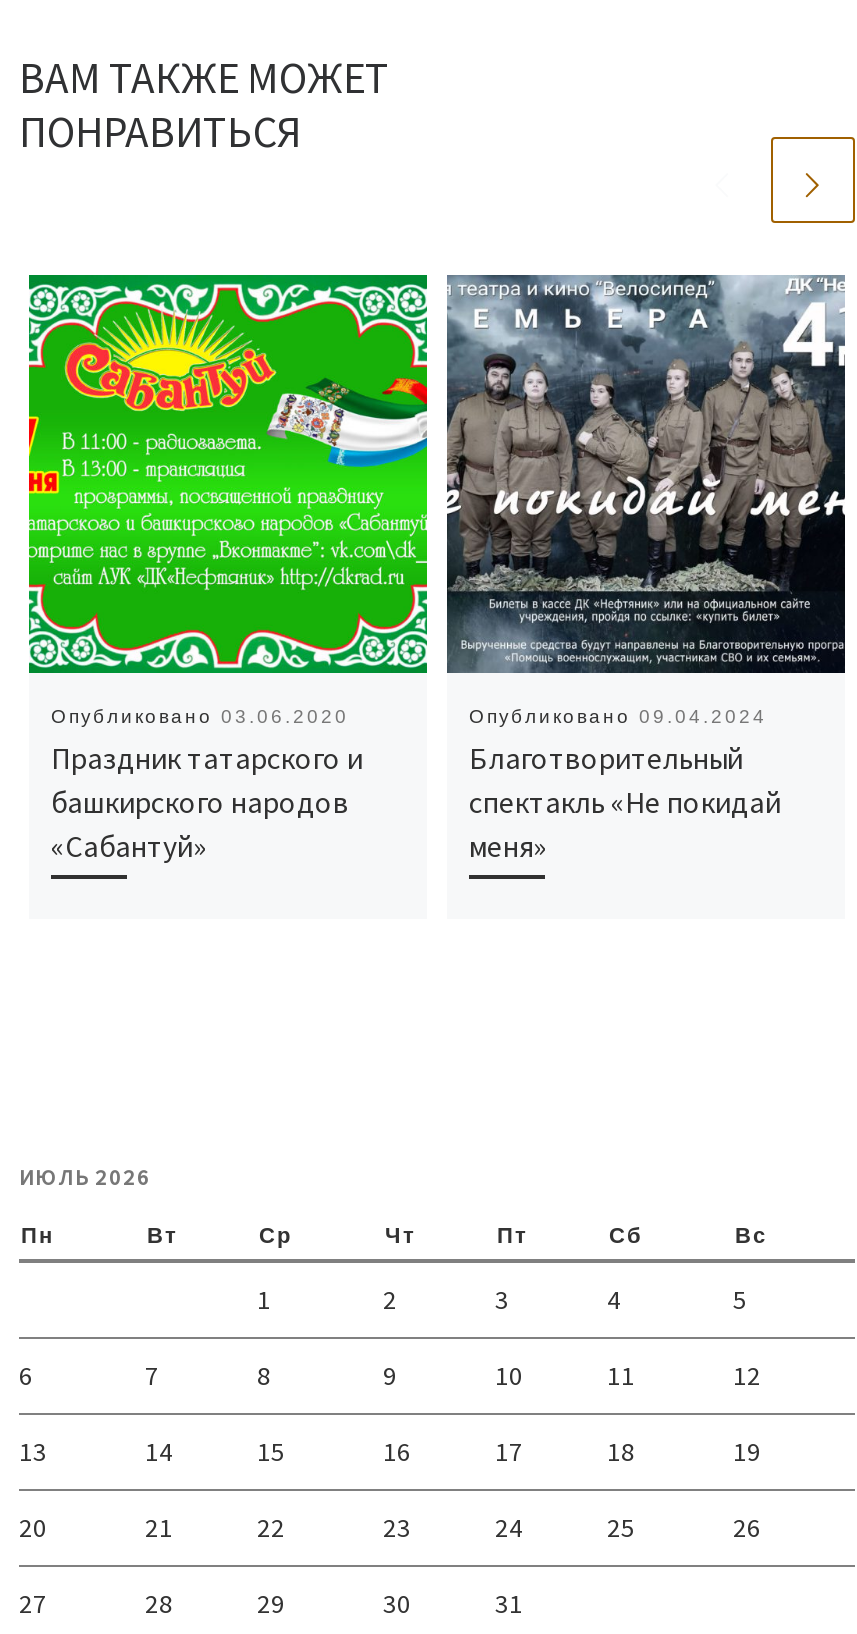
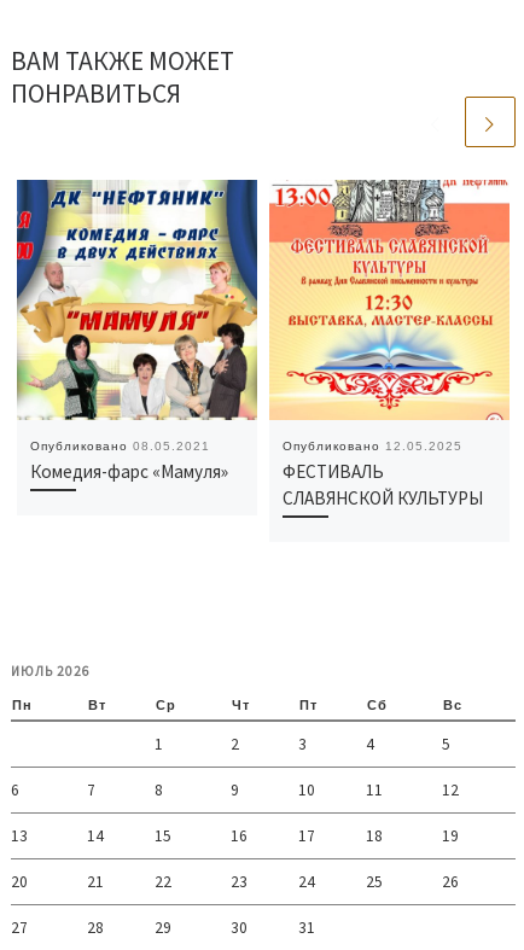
[27,272,429,865] [image] | Опубликовано 03.06.2020 | Праздник татарского и | башкирского народов | «Сабантуй» -> [16,179,258,482] [image] | Опубликовано 08.05.2021 | Комедия-фарс «Мамуля»
[445,272,847,865] [image] | Опубликовано 09.04.2024 | Благотворительный | спектакль «Не покидай | меня» -> [268,179,511,509] [image] | Опубликовано 12.05.2025 | ФЕСТИВАЛЬ | СЛАВЯНСКОЙ КУЛЬТУРЫ

